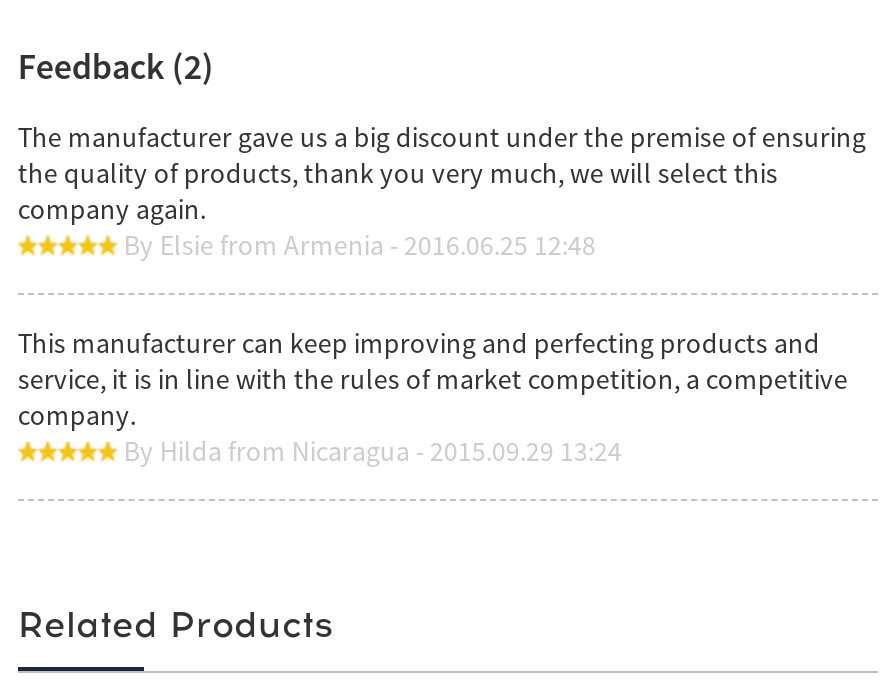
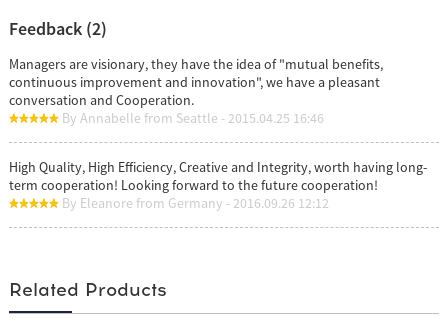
[18,119,866,263] The manufacturer gave us a big discount under the premise of ensuring | the quality of products, thank you very much, we will select this | company again. | By Elsie from Armenia - 2016.06.25 12:48 -> [9,55,383,127] Managers are visionary, they have the idea of "mutual benefits, | continuous improvement and innovation", we have a pleasant | conversation and Cooperation. | By Annabelle from Seattle - 2015.04.25 16:46
[18,325,848,469] This manufacturer can keep improving and perfecting products and | service, it is in line with the rules of market competition, a competitive | company. | By Hilda from Nicaragua - 2015.09.29 13:24 -> [9,158,427,212] High Quality, High Efficiency, Creative and Integrity, worth having long- | term cooperation! Looking forward to the future cooperation! | By Eleanore from Germany - 2016.09.26 12:12

